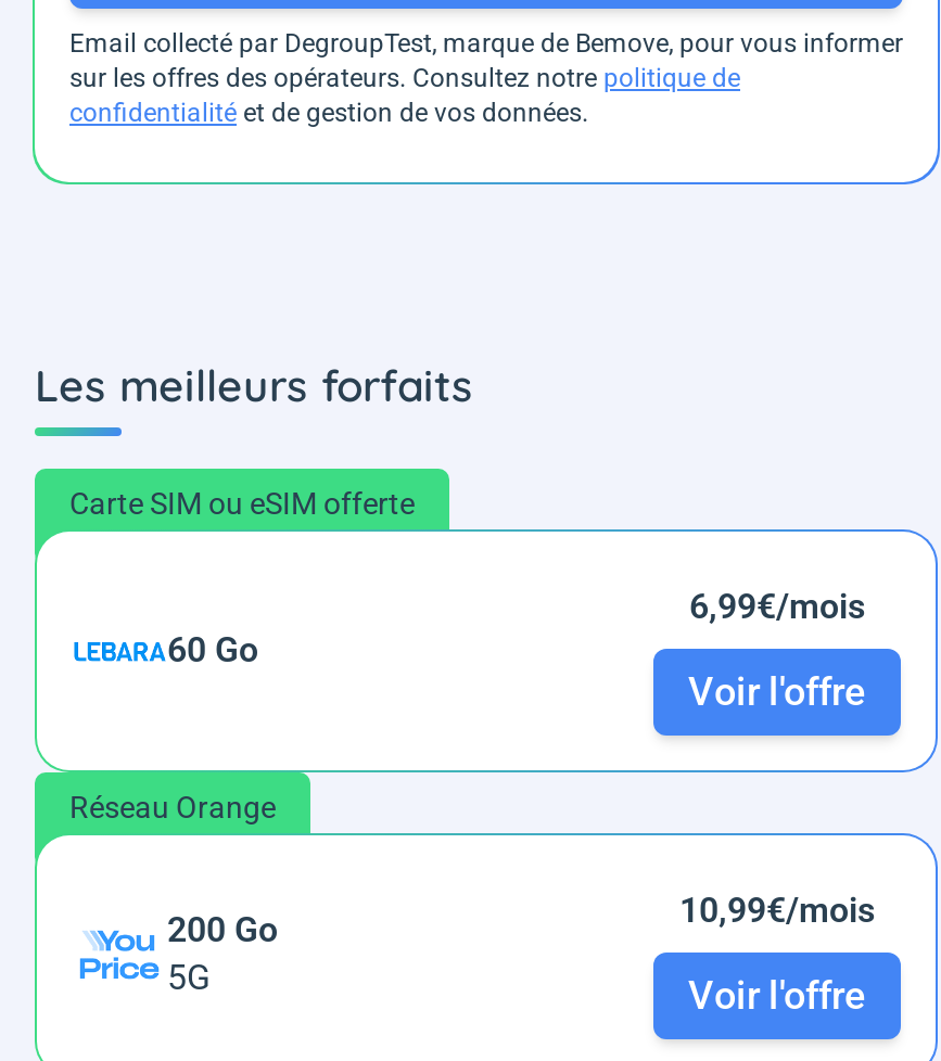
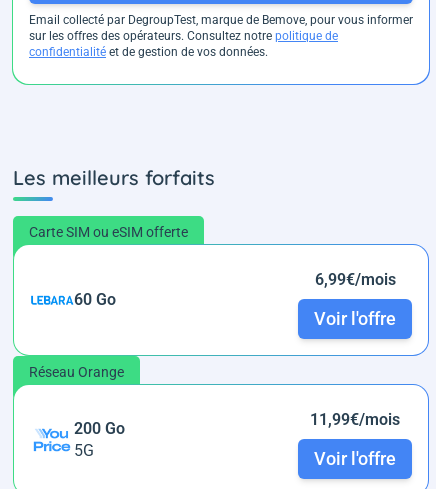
[679,890,875,931] 10,99€/mois -> [310,410,400,429] 11,99€/mois

